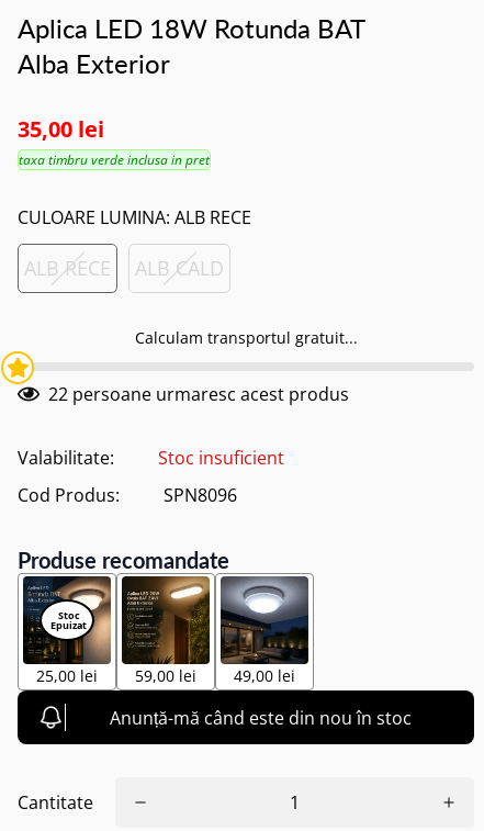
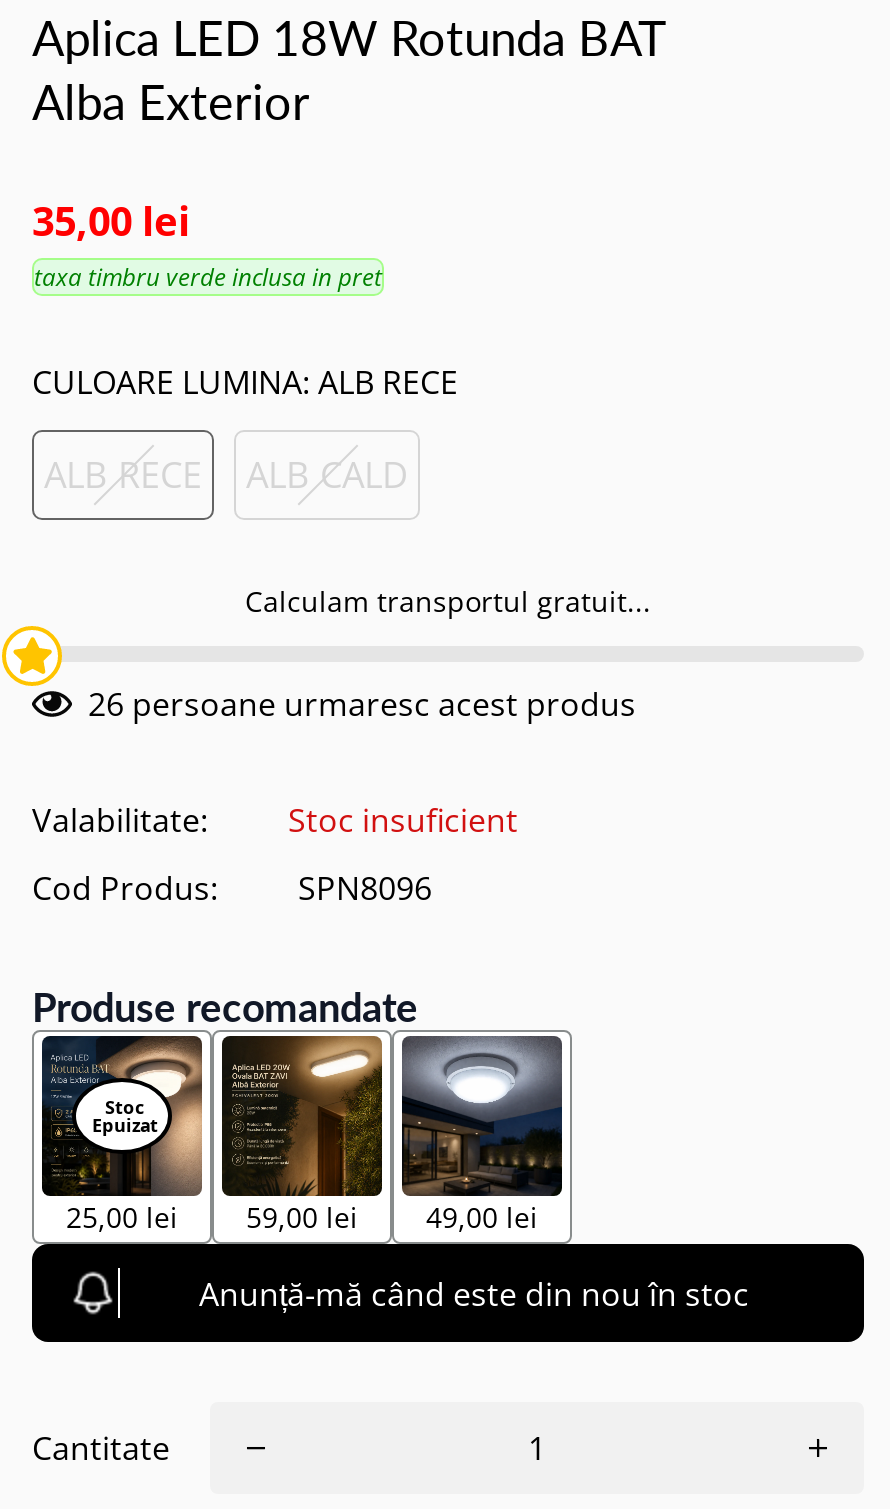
[48,382,349,406] 22 persoane urmaresc acest produs -> [88,682,636,726] 26 persoane urmaresc acest produs

